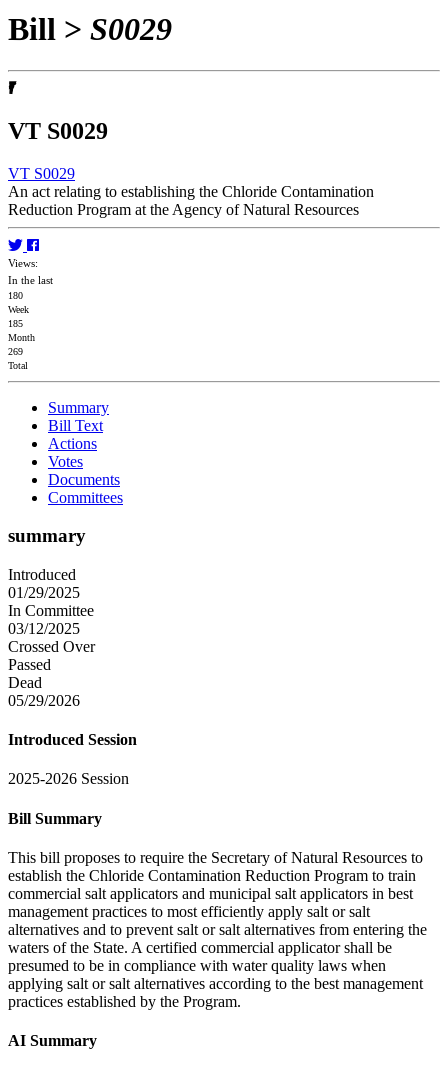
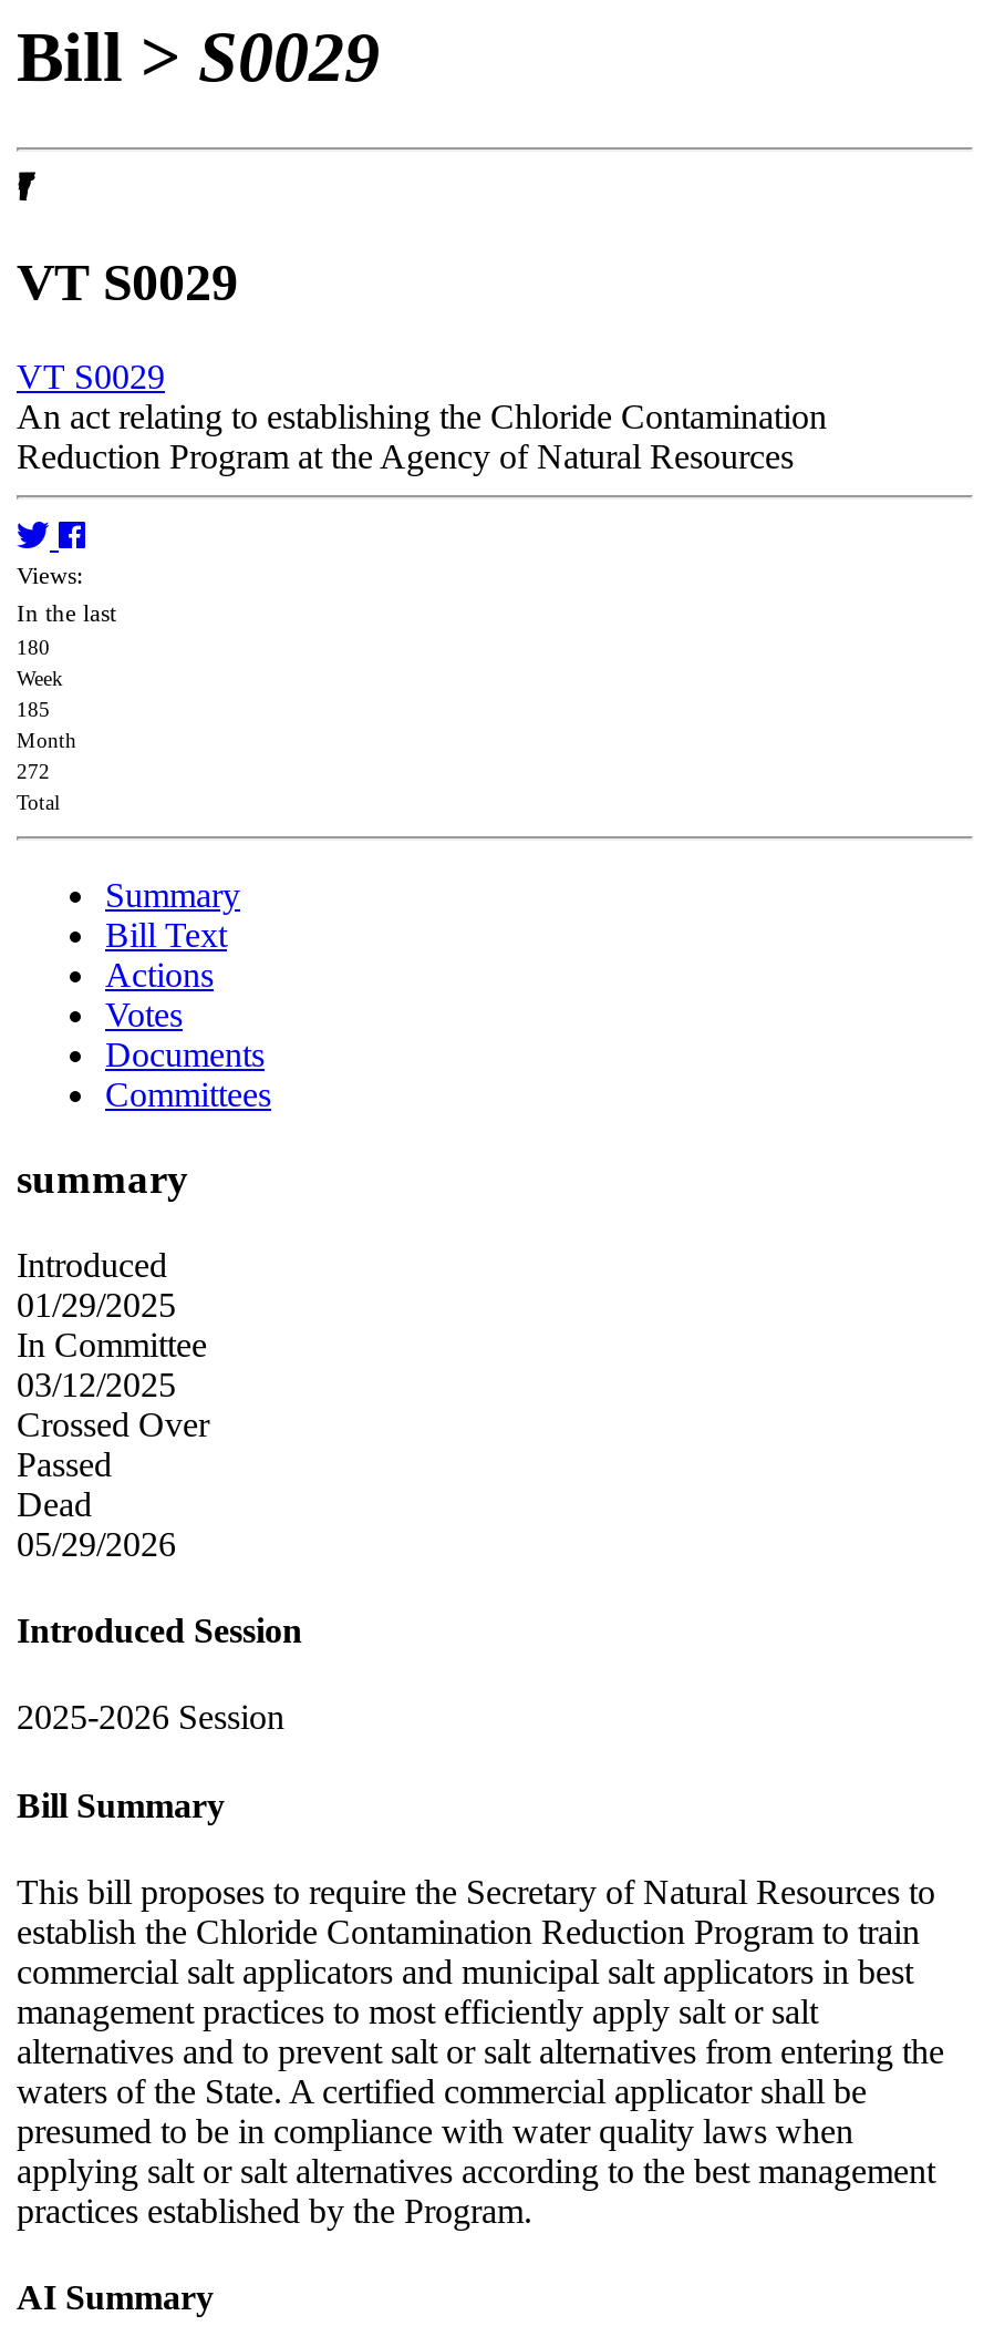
[8,345,23,356] 269 -> [17,758,50,782] 272

